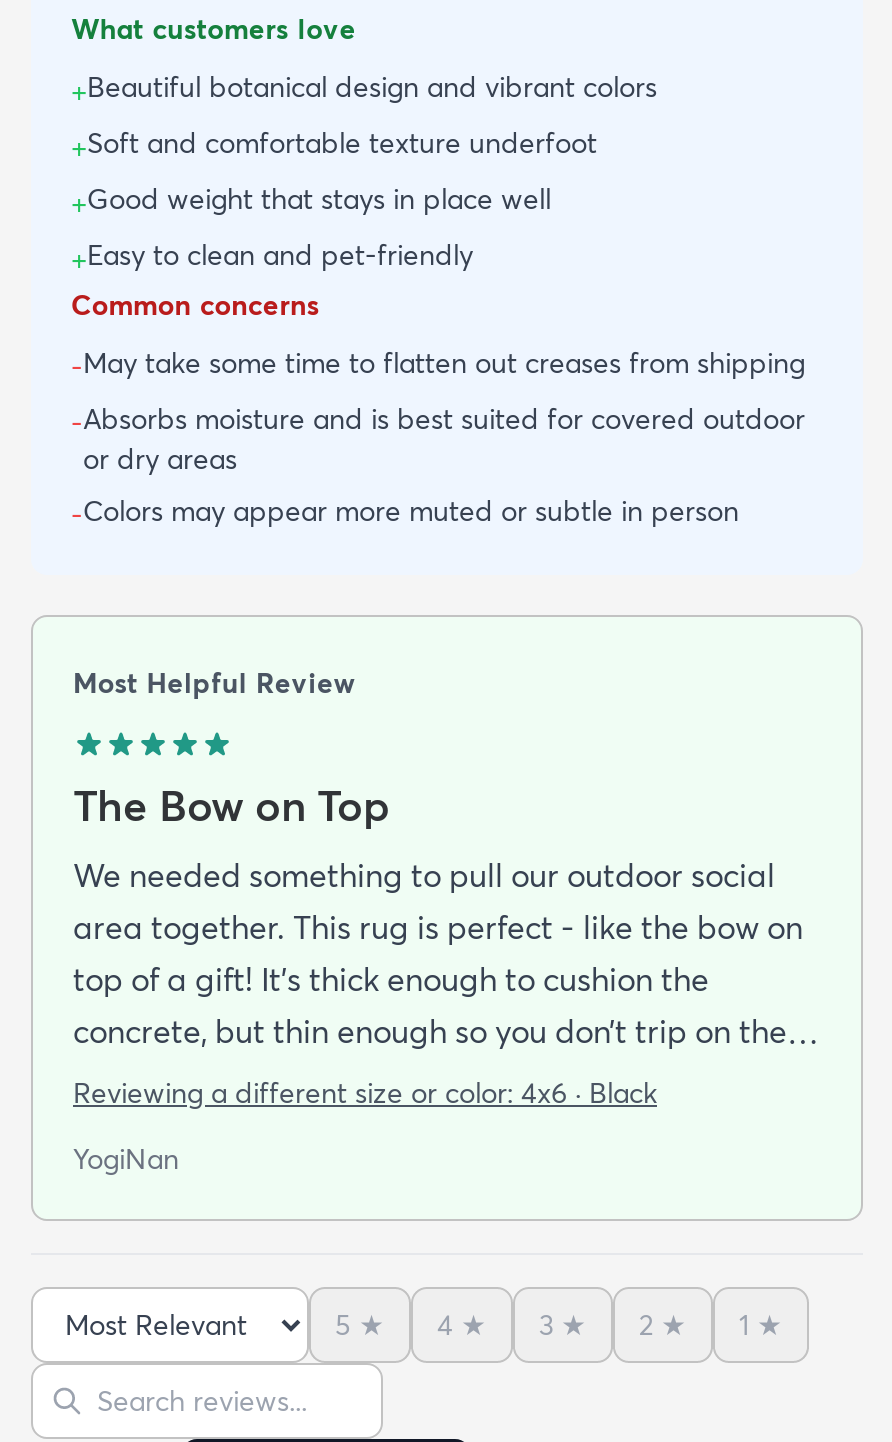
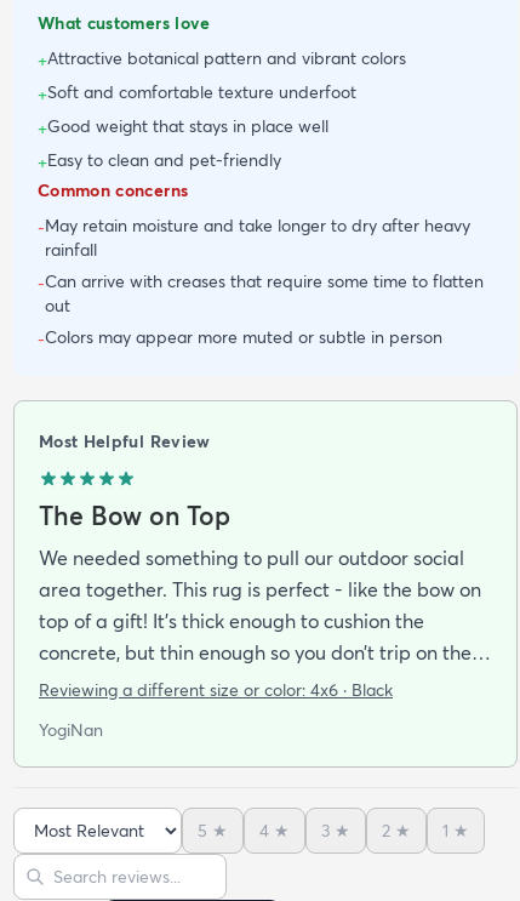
[71,69,657,109] +Beautiful botanical design and vibrant colors -> [38,47,406,71] +Attractive botanical pattern and vibrant colors
[71,345,805,477] -May take some time to flatten out creases from shipping | -Absorbs moisture and is best suited for covered outdoor | or dry areas -> [38,214,484,316] -May retain moisture and take longer to dry after heavy | rainfall | -Can arrive with creases that require some time to flatten | out

